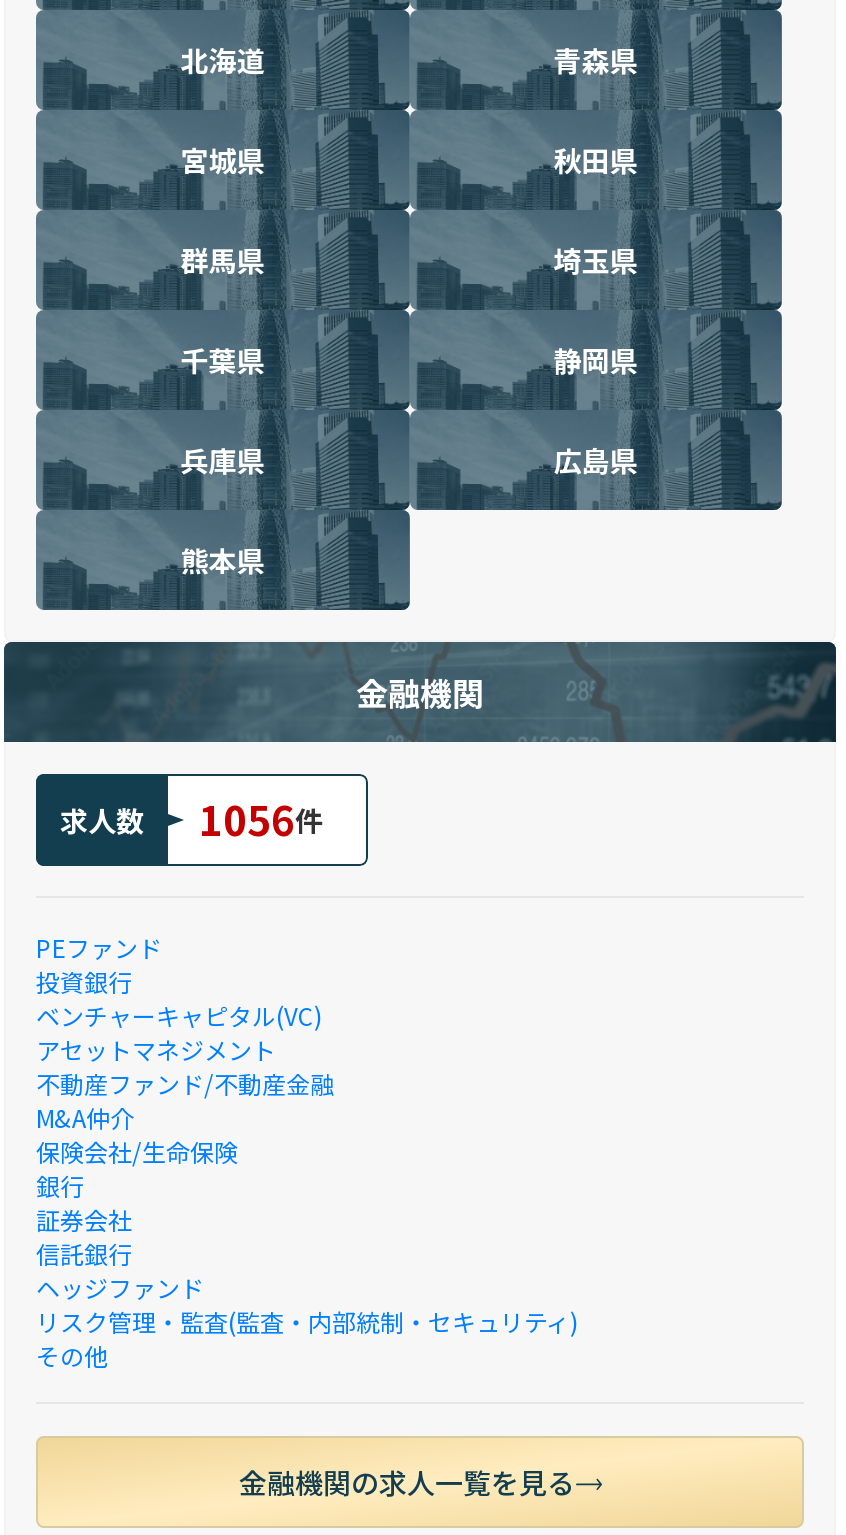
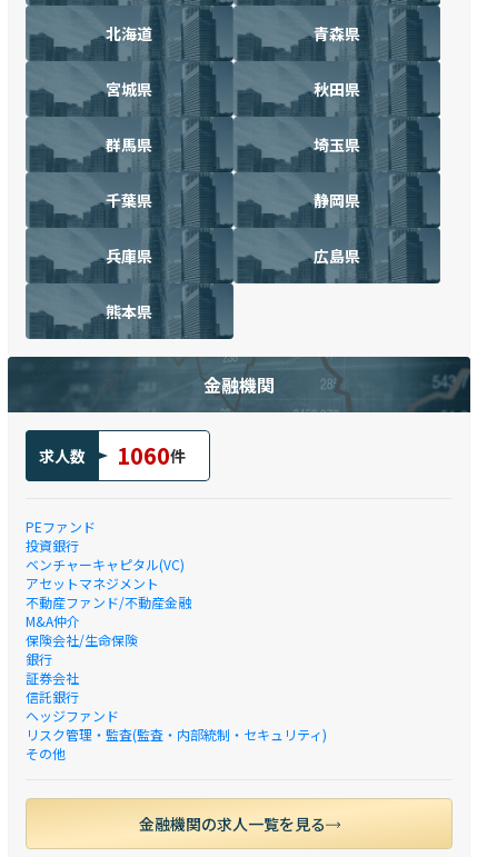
[60,790,323,848] 求人数 1056件 -> [39,439,185,471] 求人数 1060件

